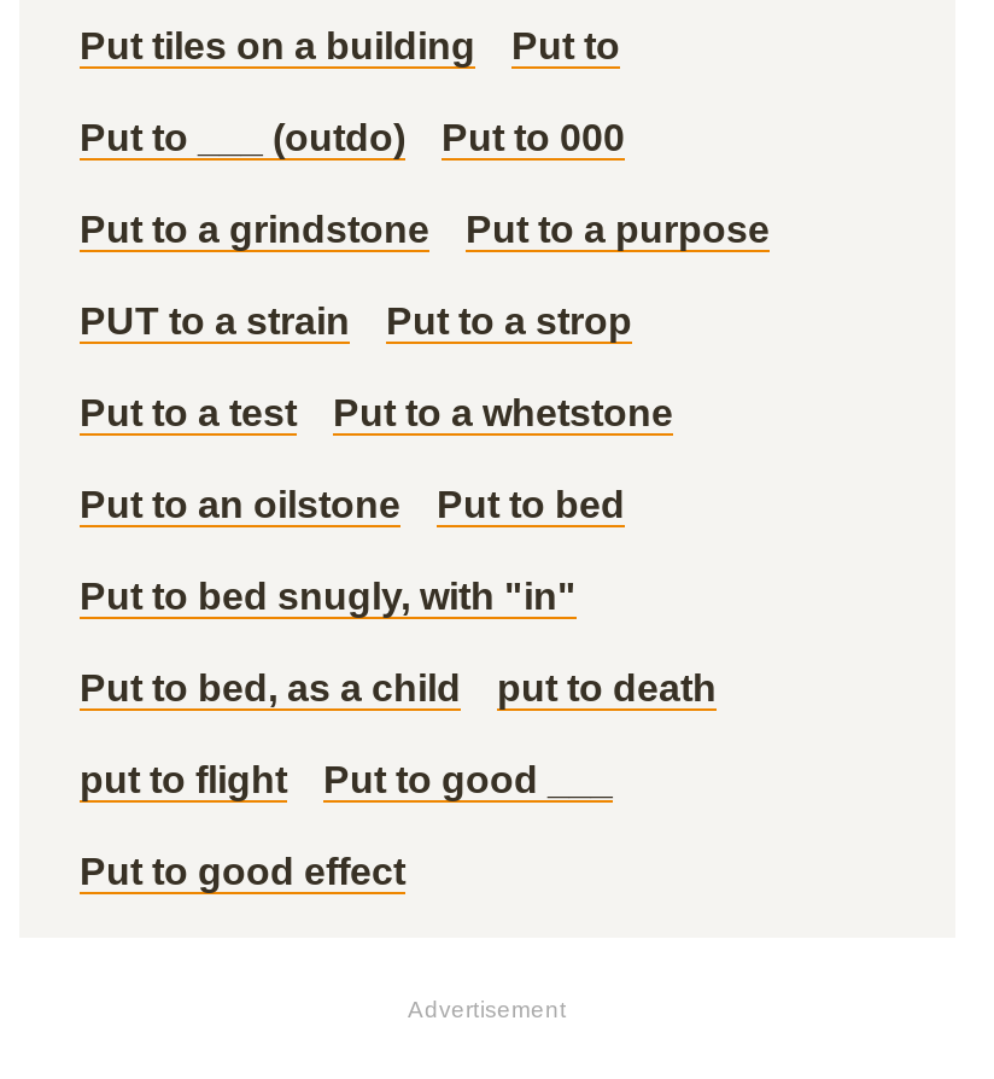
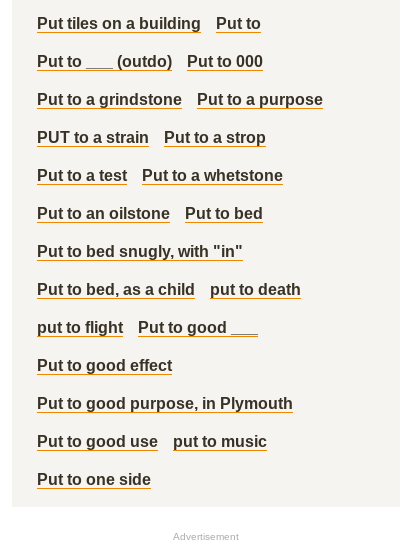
none -> [37,395,293,488] Put to good purpose, in Plymouth | Put to good use | put to music | Put to one side

